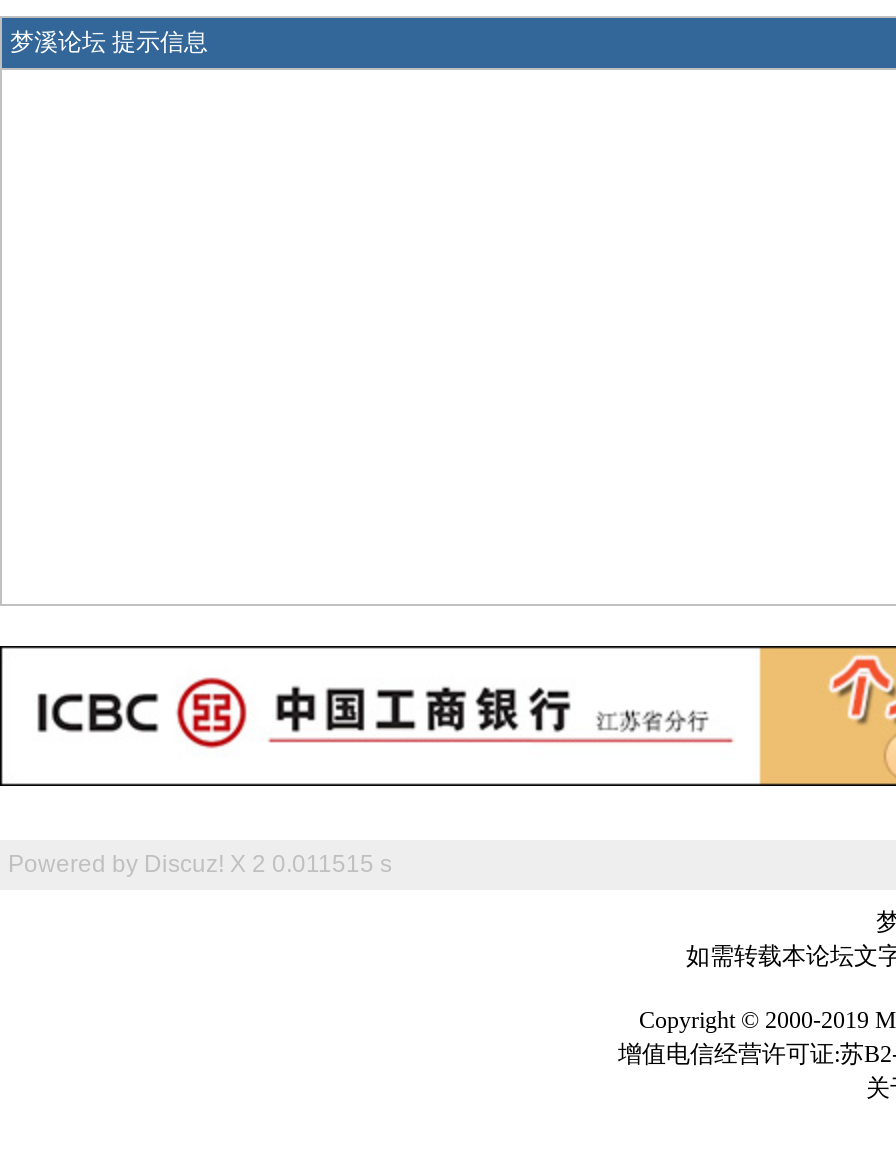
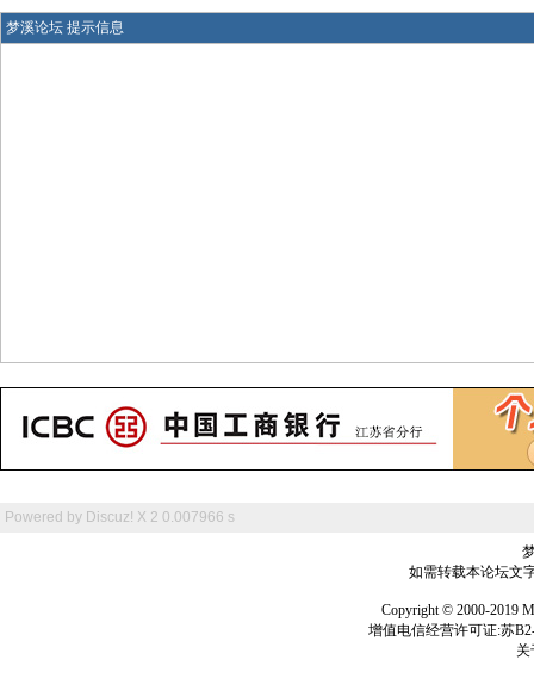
[8,850,392,878] Powered by Discuz! X 2 0.011515 s -> [5,509,235,525] Powered by Discuz! X 2 0.007966 s

